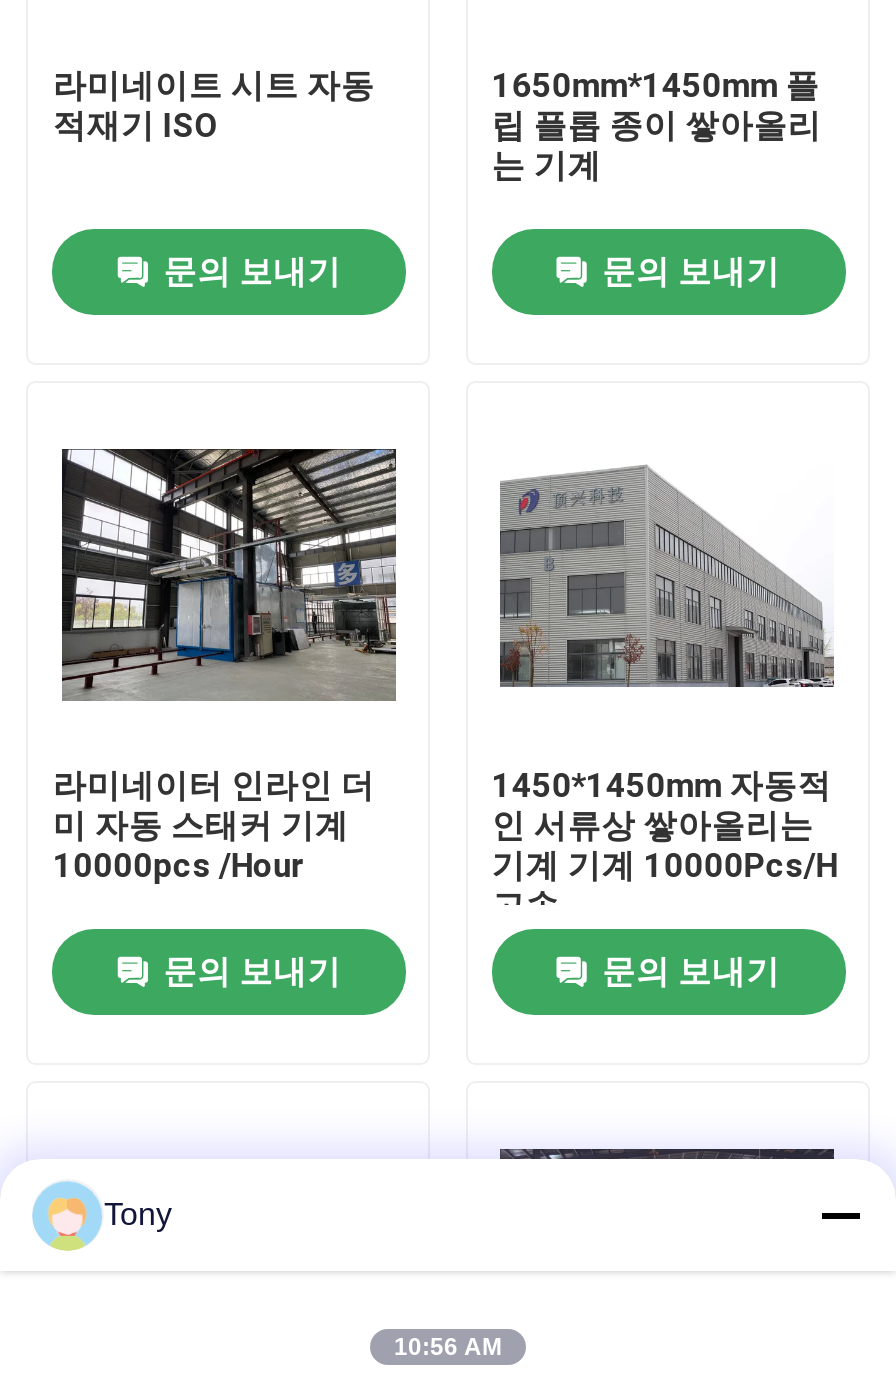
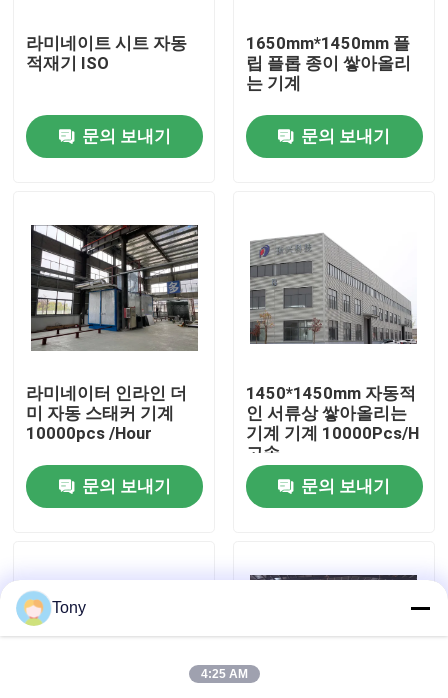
[394,1333,502,1361] 10:56 AM -> [200,667,247,681] 4:25 AM

